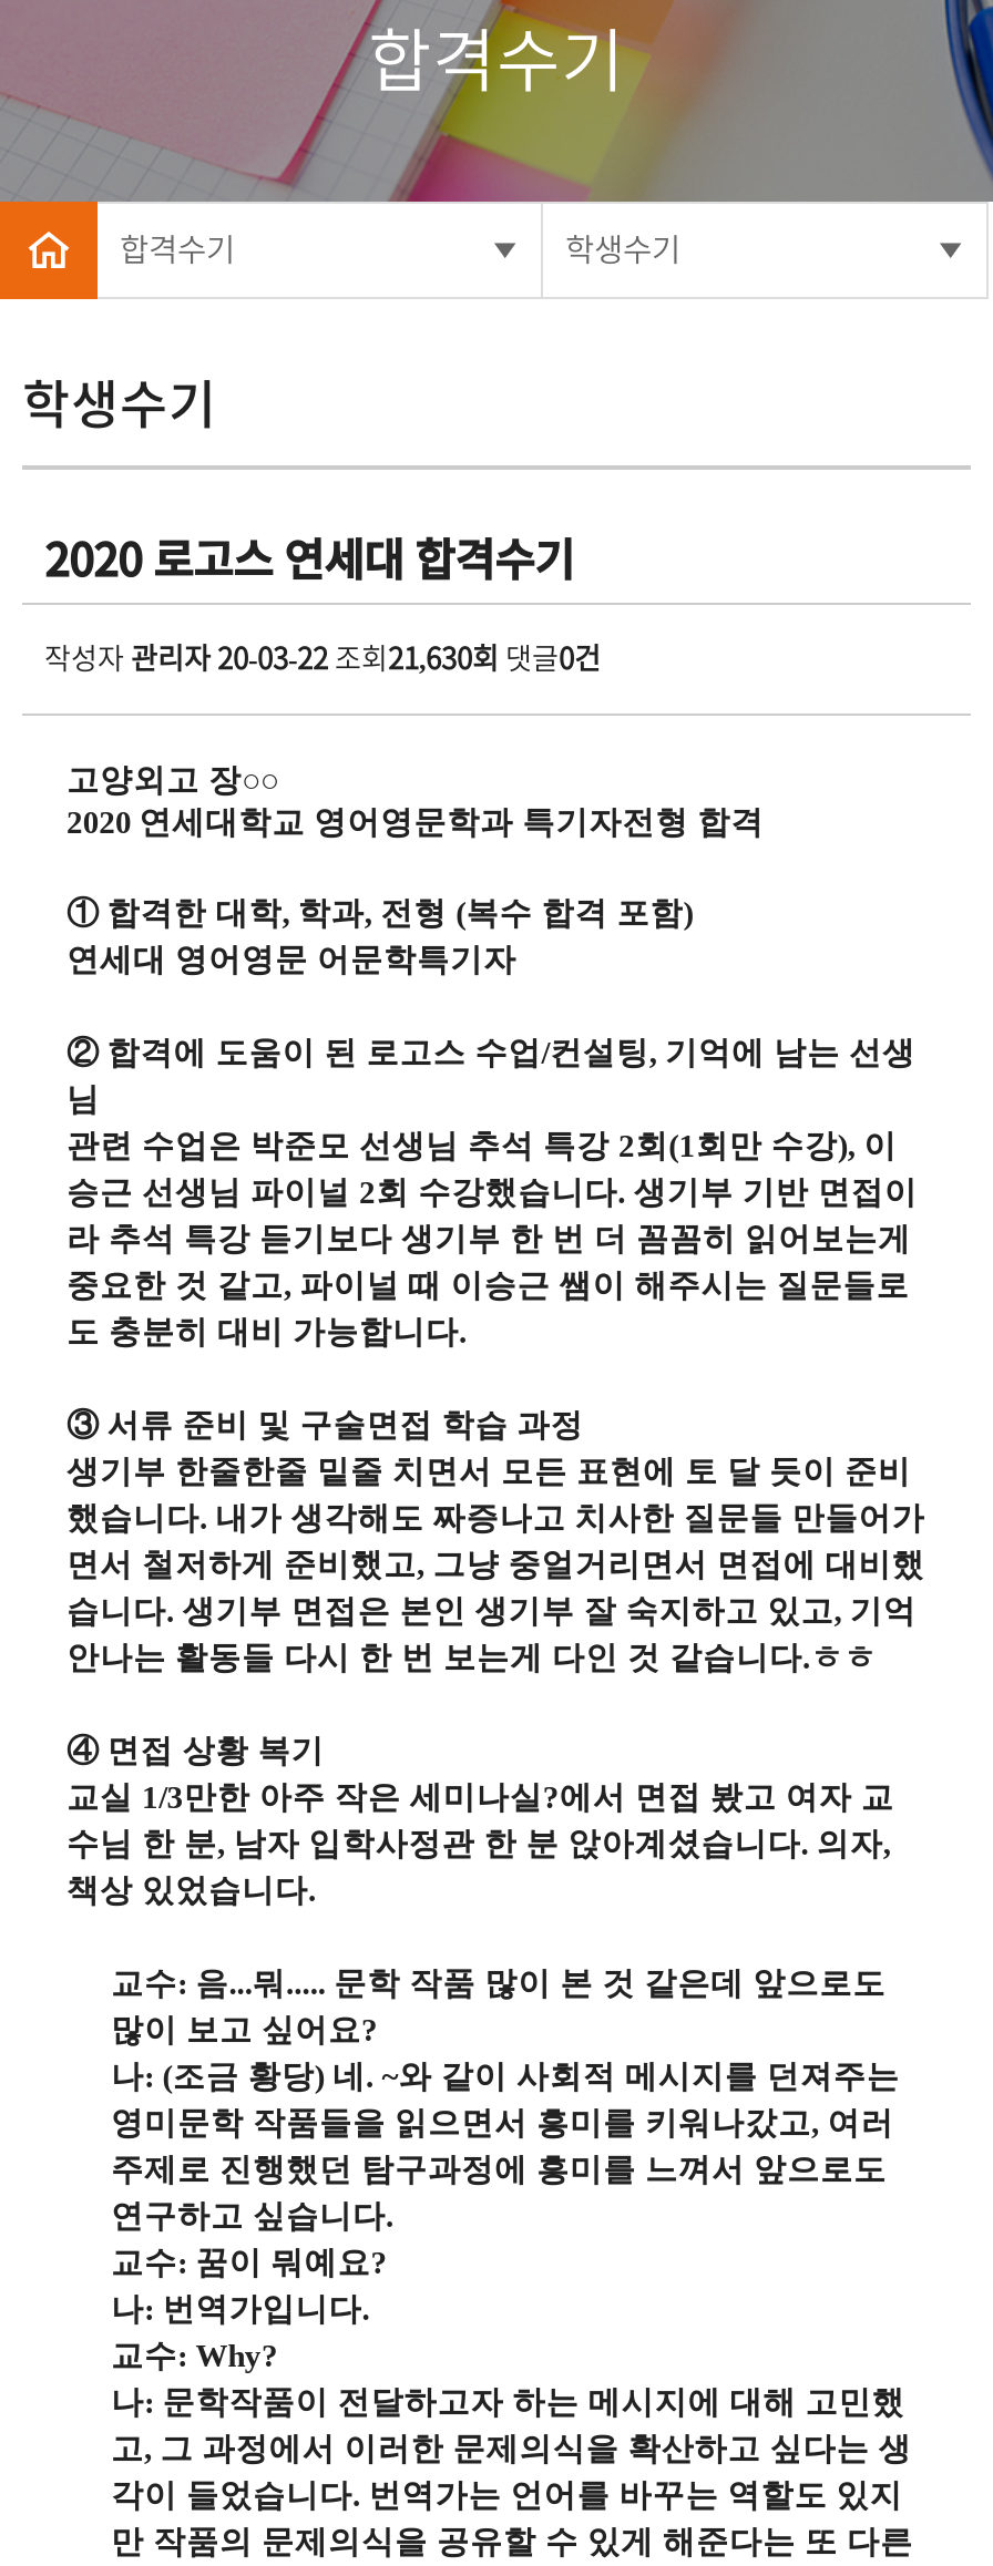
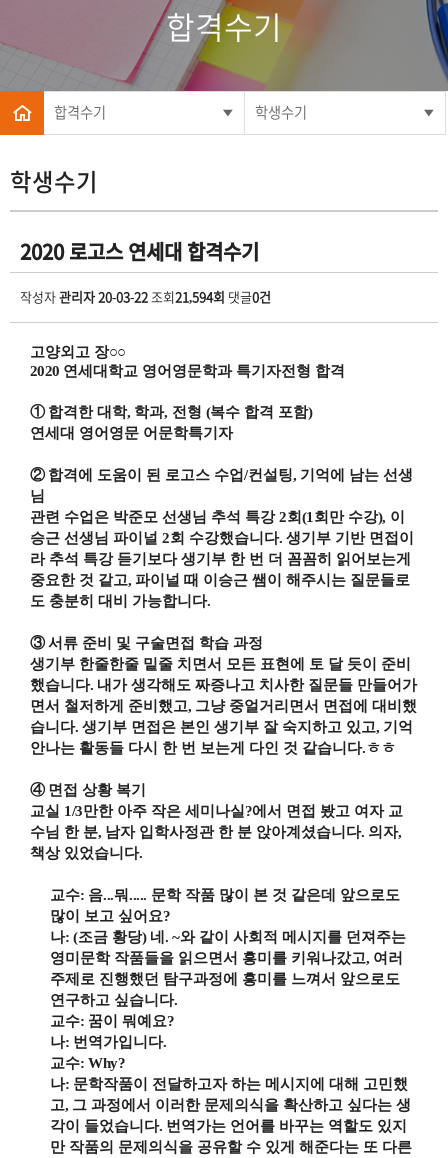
[44,645,601,674] 작성자 관리자 20-03-22 조회 21,630회 댓글0건 -> [20,291,271,304] 작성자 관리자 20-03-22 조회 21,594회 댓글0건

